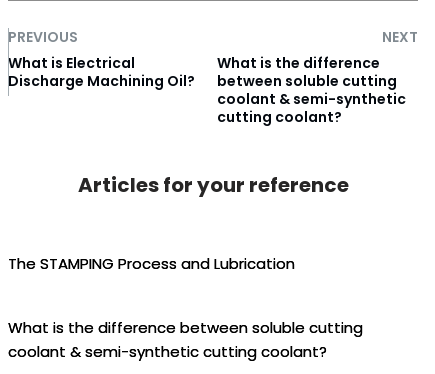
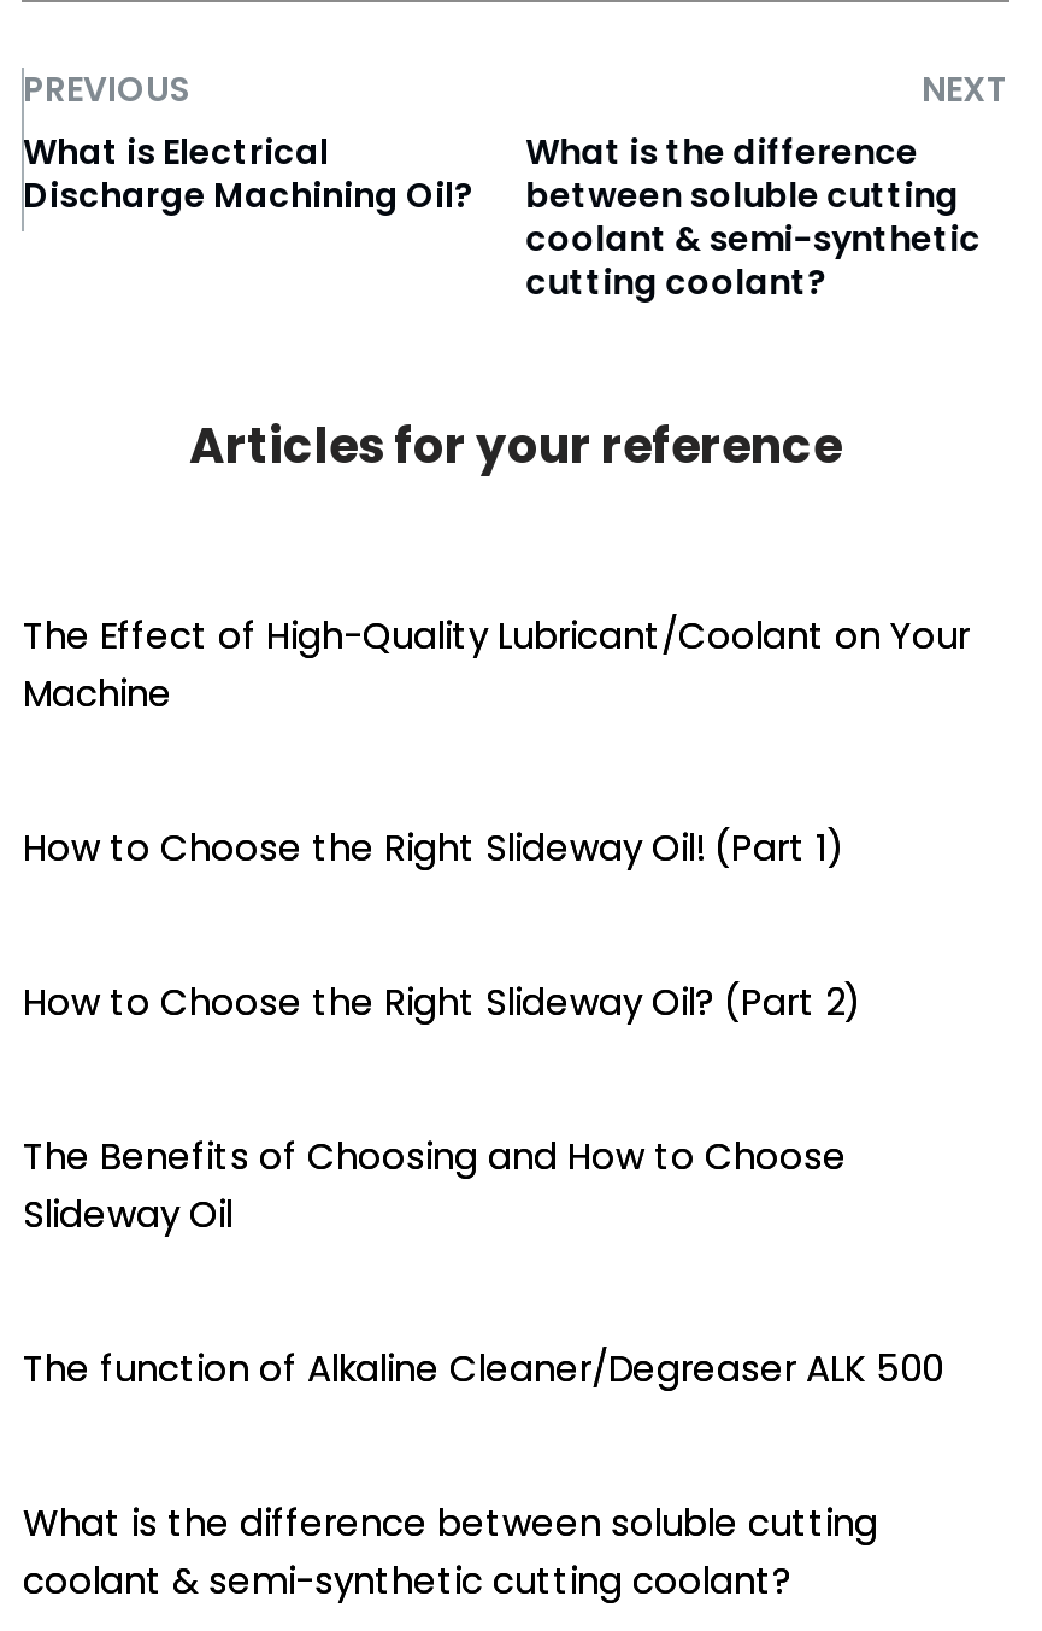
[8,253,295,274] The STAMPING Process and Lubrication -> [23,610,970,1394] The Effect of High-Quality Lubricant/Coolant on Your | Machine | How to Choose the Right Slideway Oil! (Part 1) | How to Choose the Right Slideway Oil? (Part 2) | The Benefits of Choosing and How to Choose | Slideway Oil | The function of Alkaline Cleaner/Degreaser ALK 500

